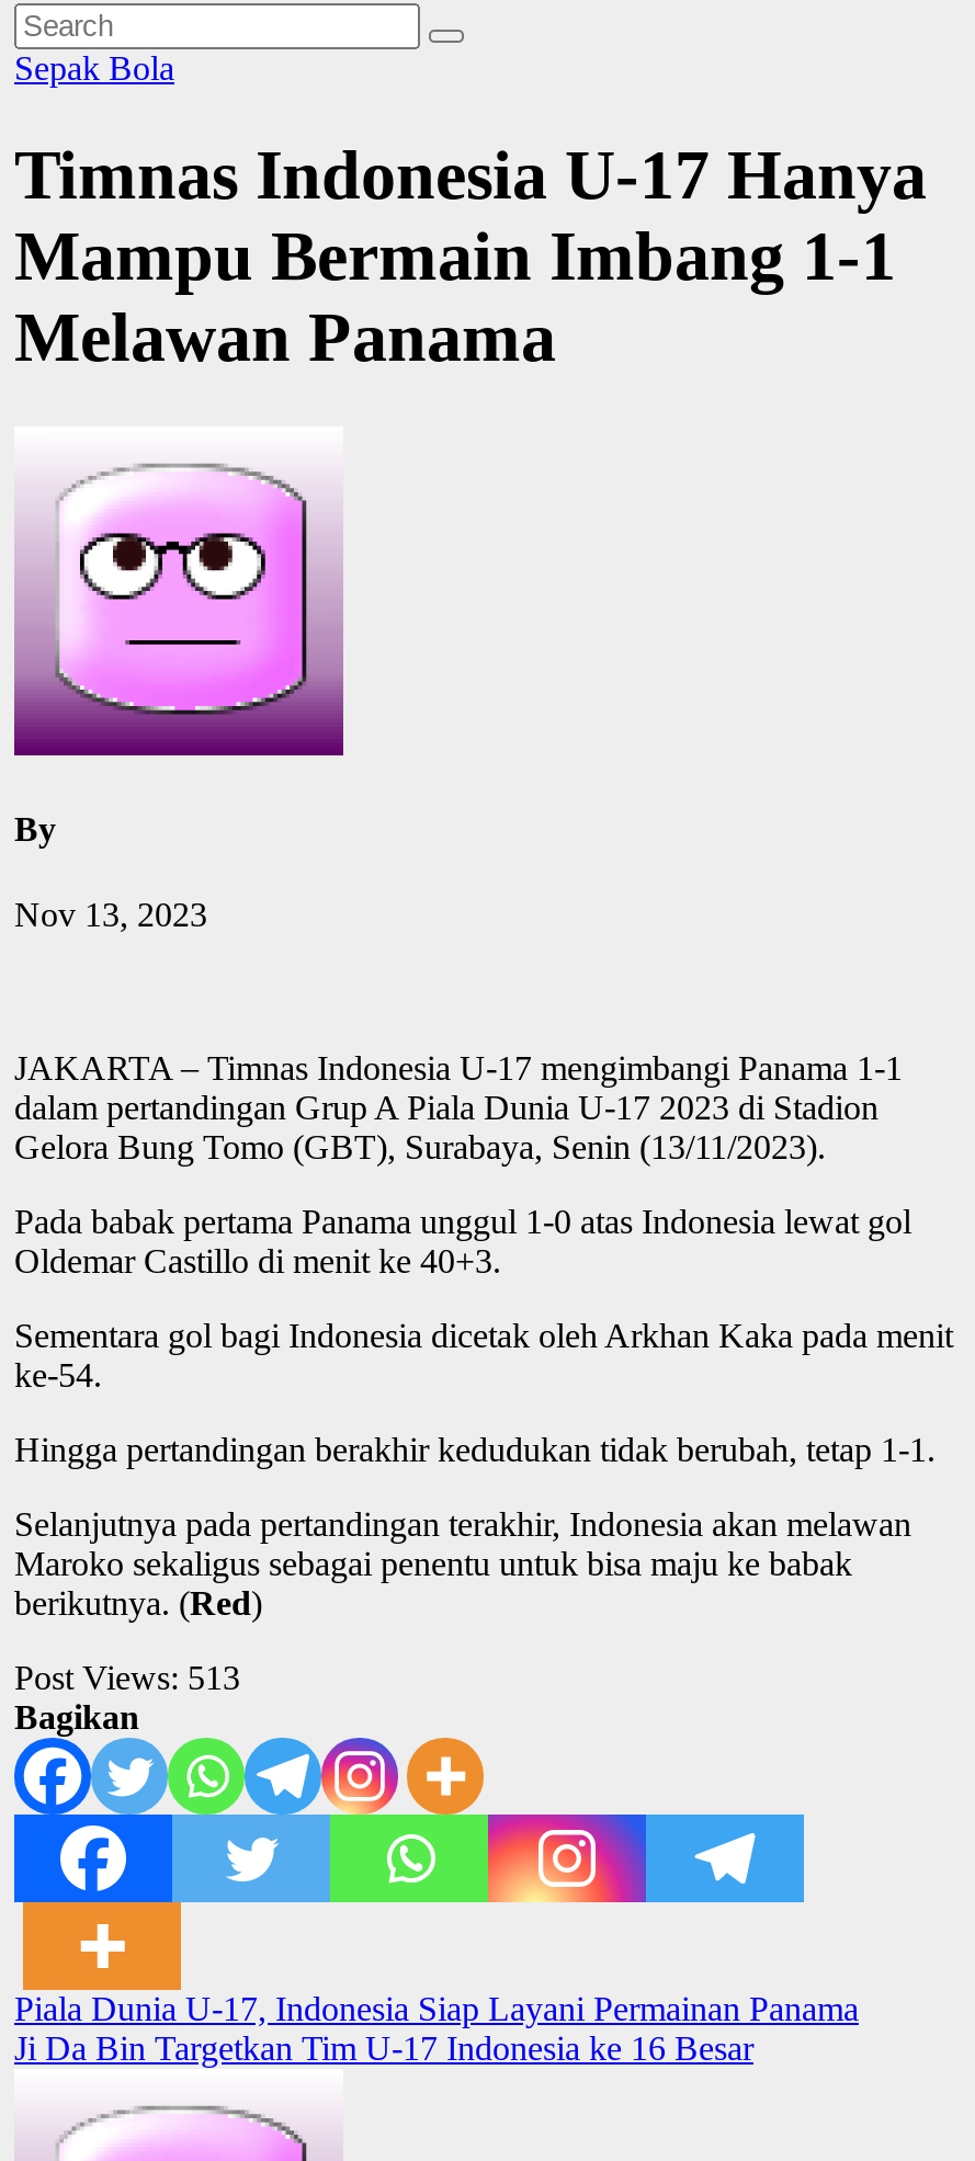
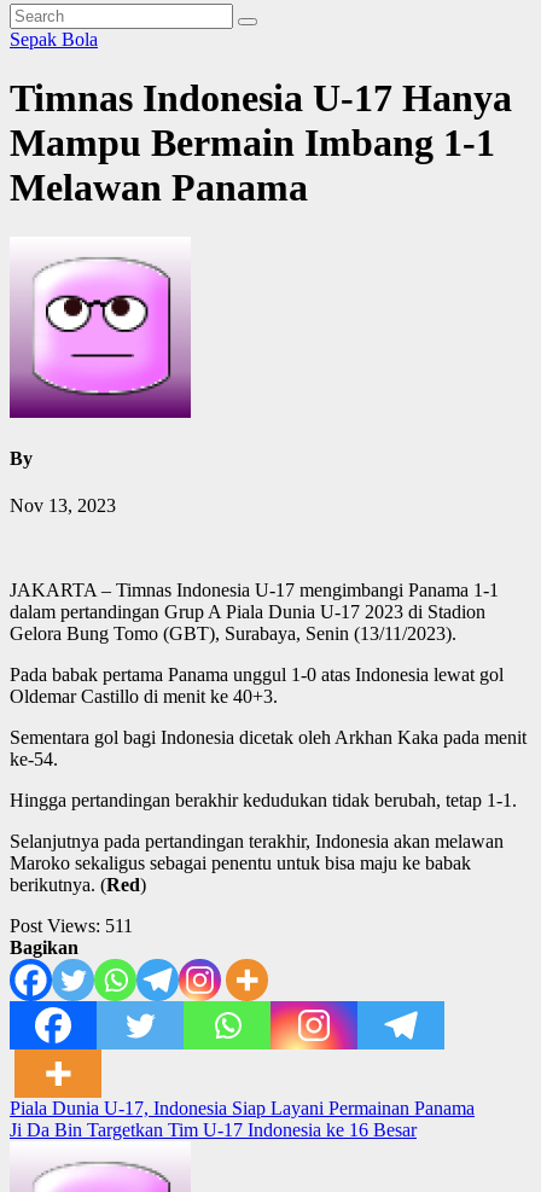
[14,1660,240,1697] Post Views: 513 -> [10,916,133,936] Post Views: 511

